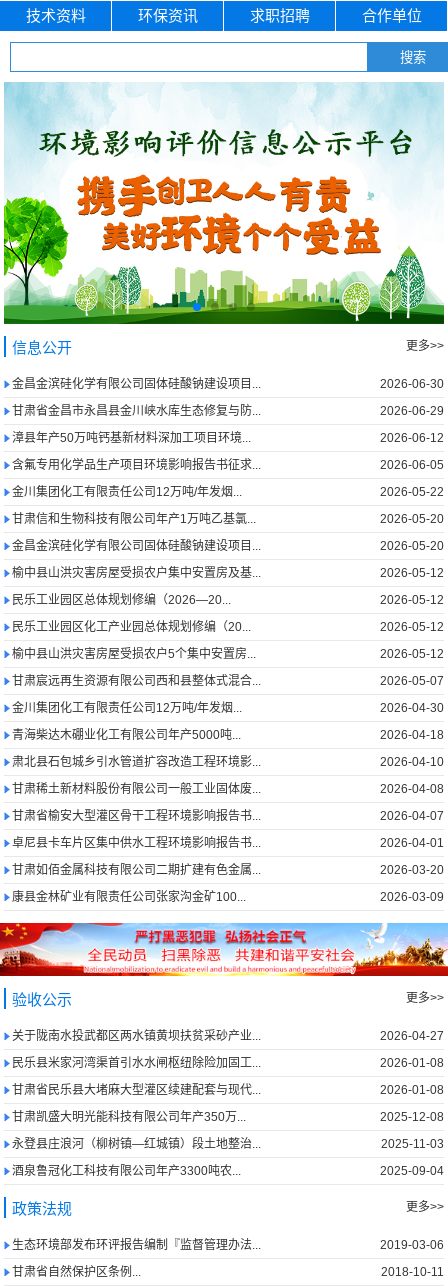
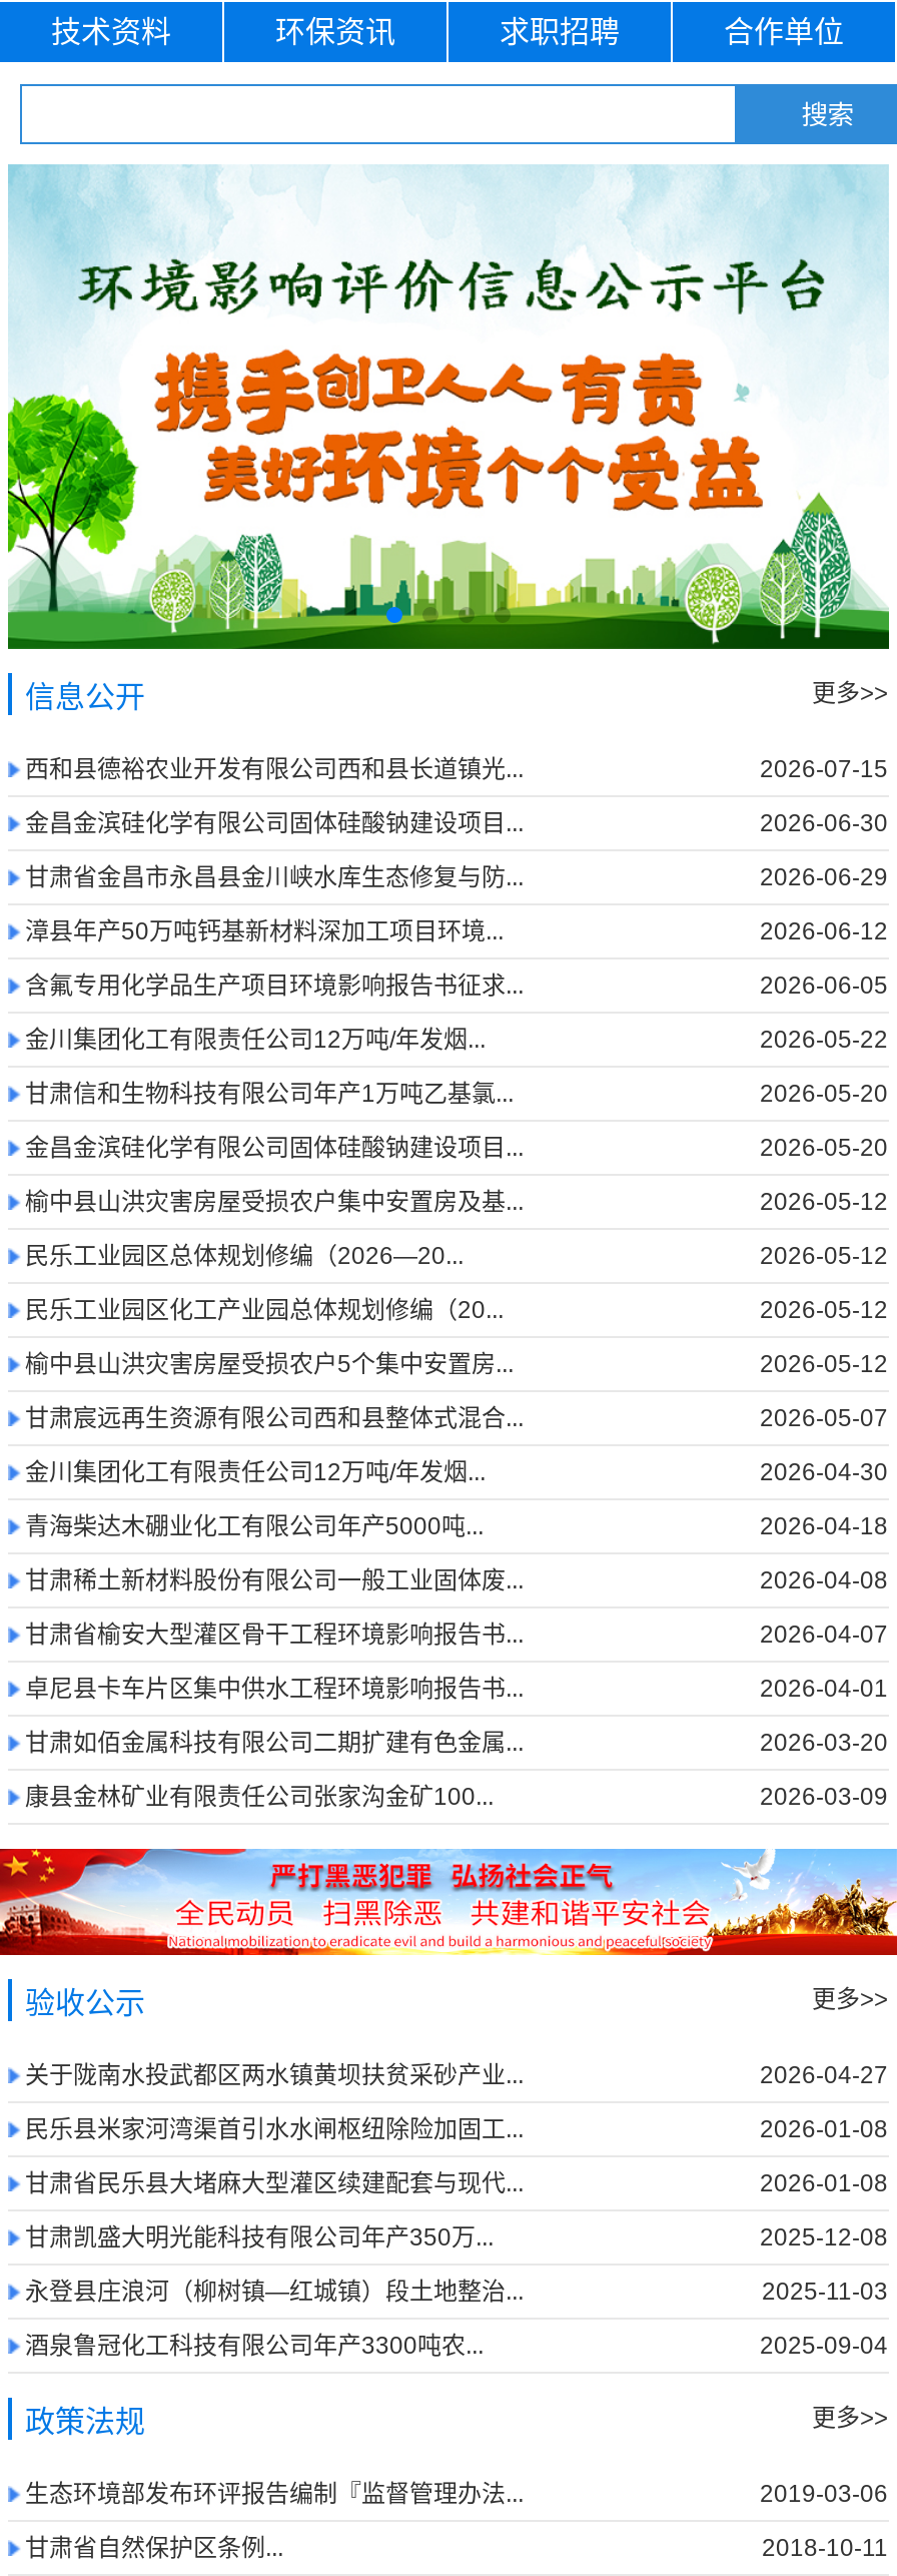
none -> [25,755,888,783] 西和县德裕农业开发有限公司西和县长道镇光... | 2026-07-15
moved [12,377,443,742] -> [25,809,888,1540]: 金昌金滨硅化学有限公司固体硅酸钠建设项目... | 2026-06-30 | 甘肃省金昌市永昌县金川峡水库生态修复与防... | ... | 青海柴达木硼业化工有限公司年产5000吨... | 2026-04-18
[12,755,443,769] 肃北县石包城乡引水管道扩容改造工程环境影... | 2026-04-10 -> none

